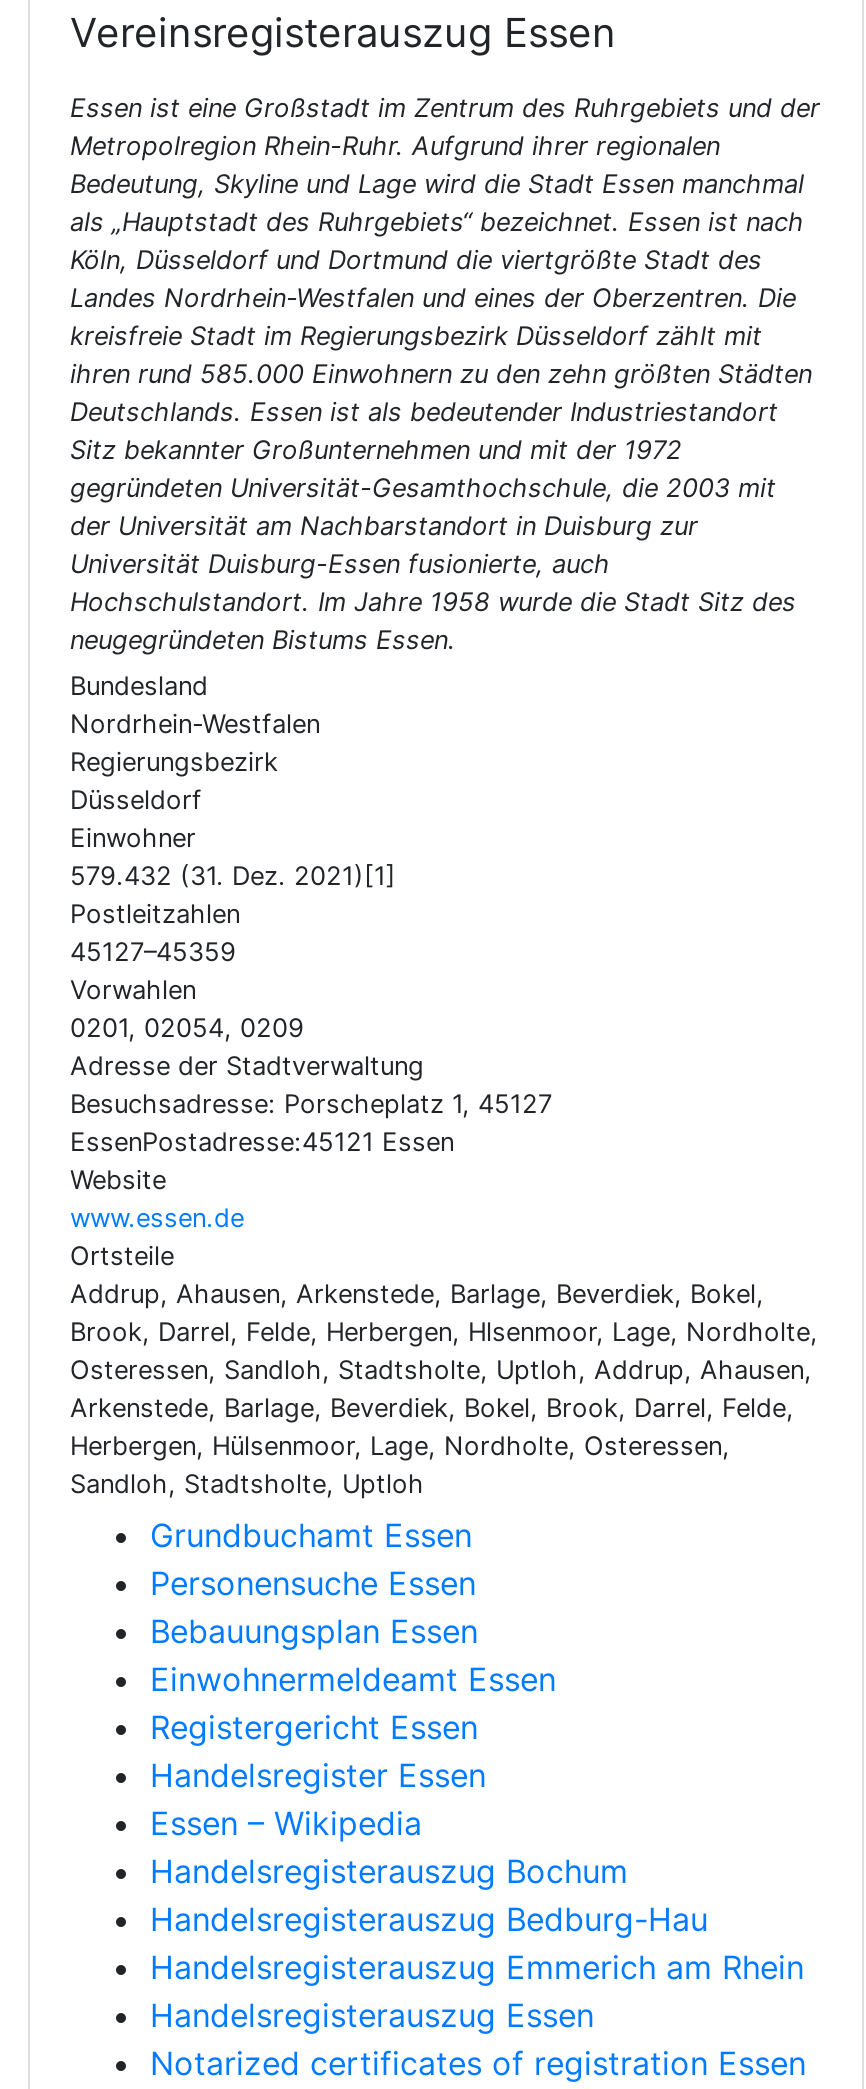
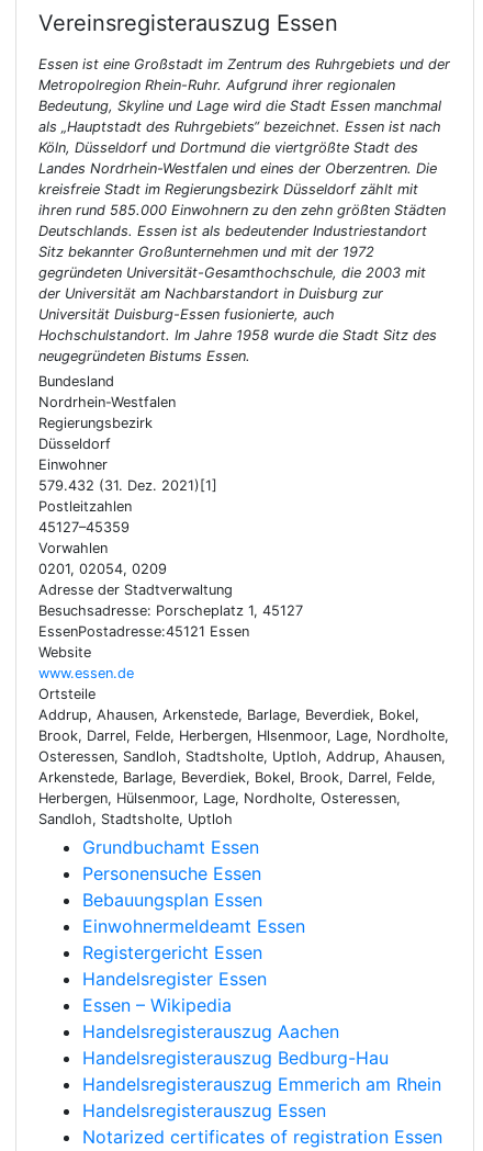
[150,1851,628,1891] Handelsregisterauszug Bochum -> [82,1020,339,1042] Handelsregisterauszug Aachen

